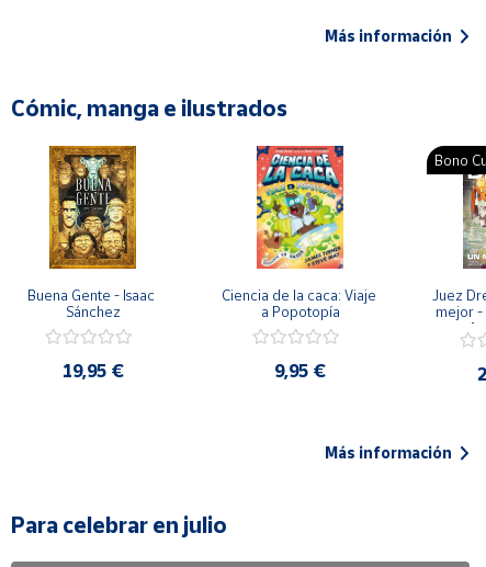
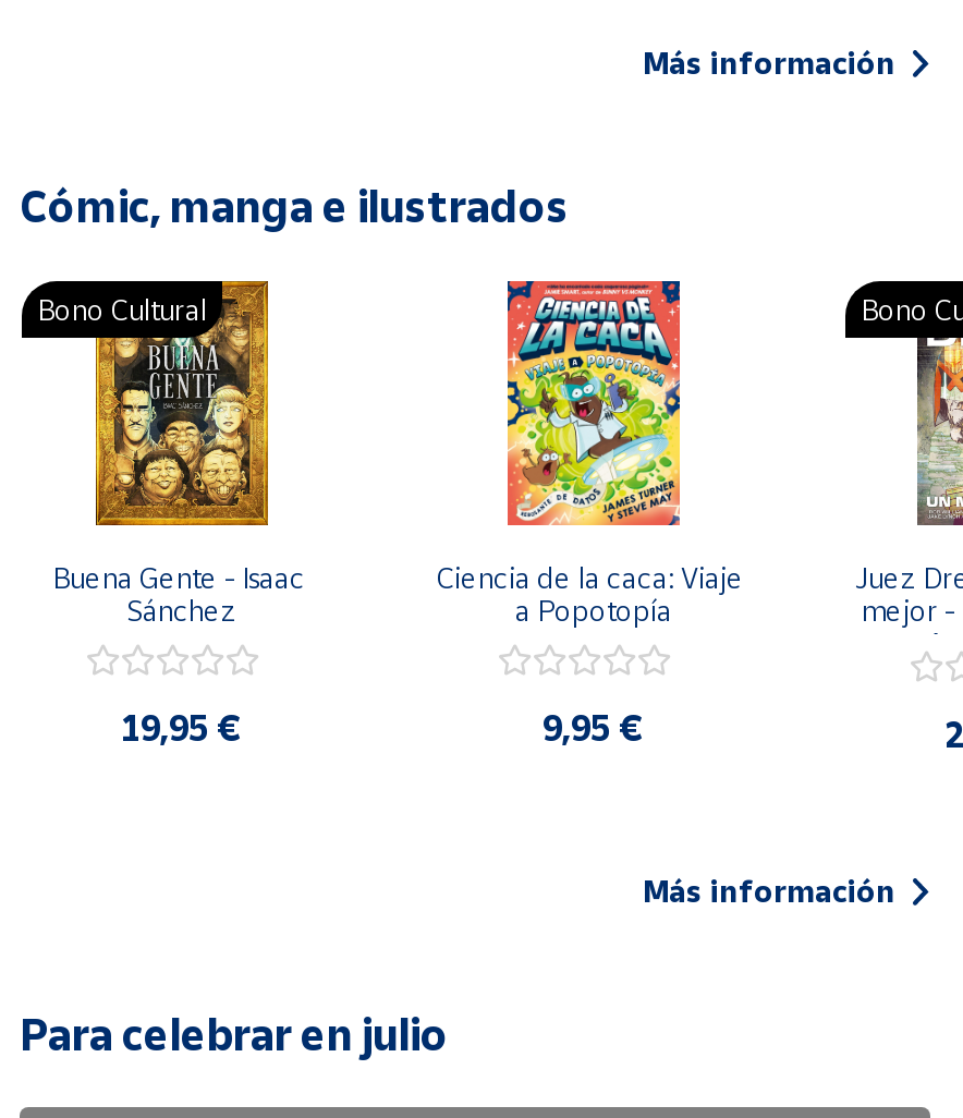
none -> [37,293,207,328] Bono Cultural

